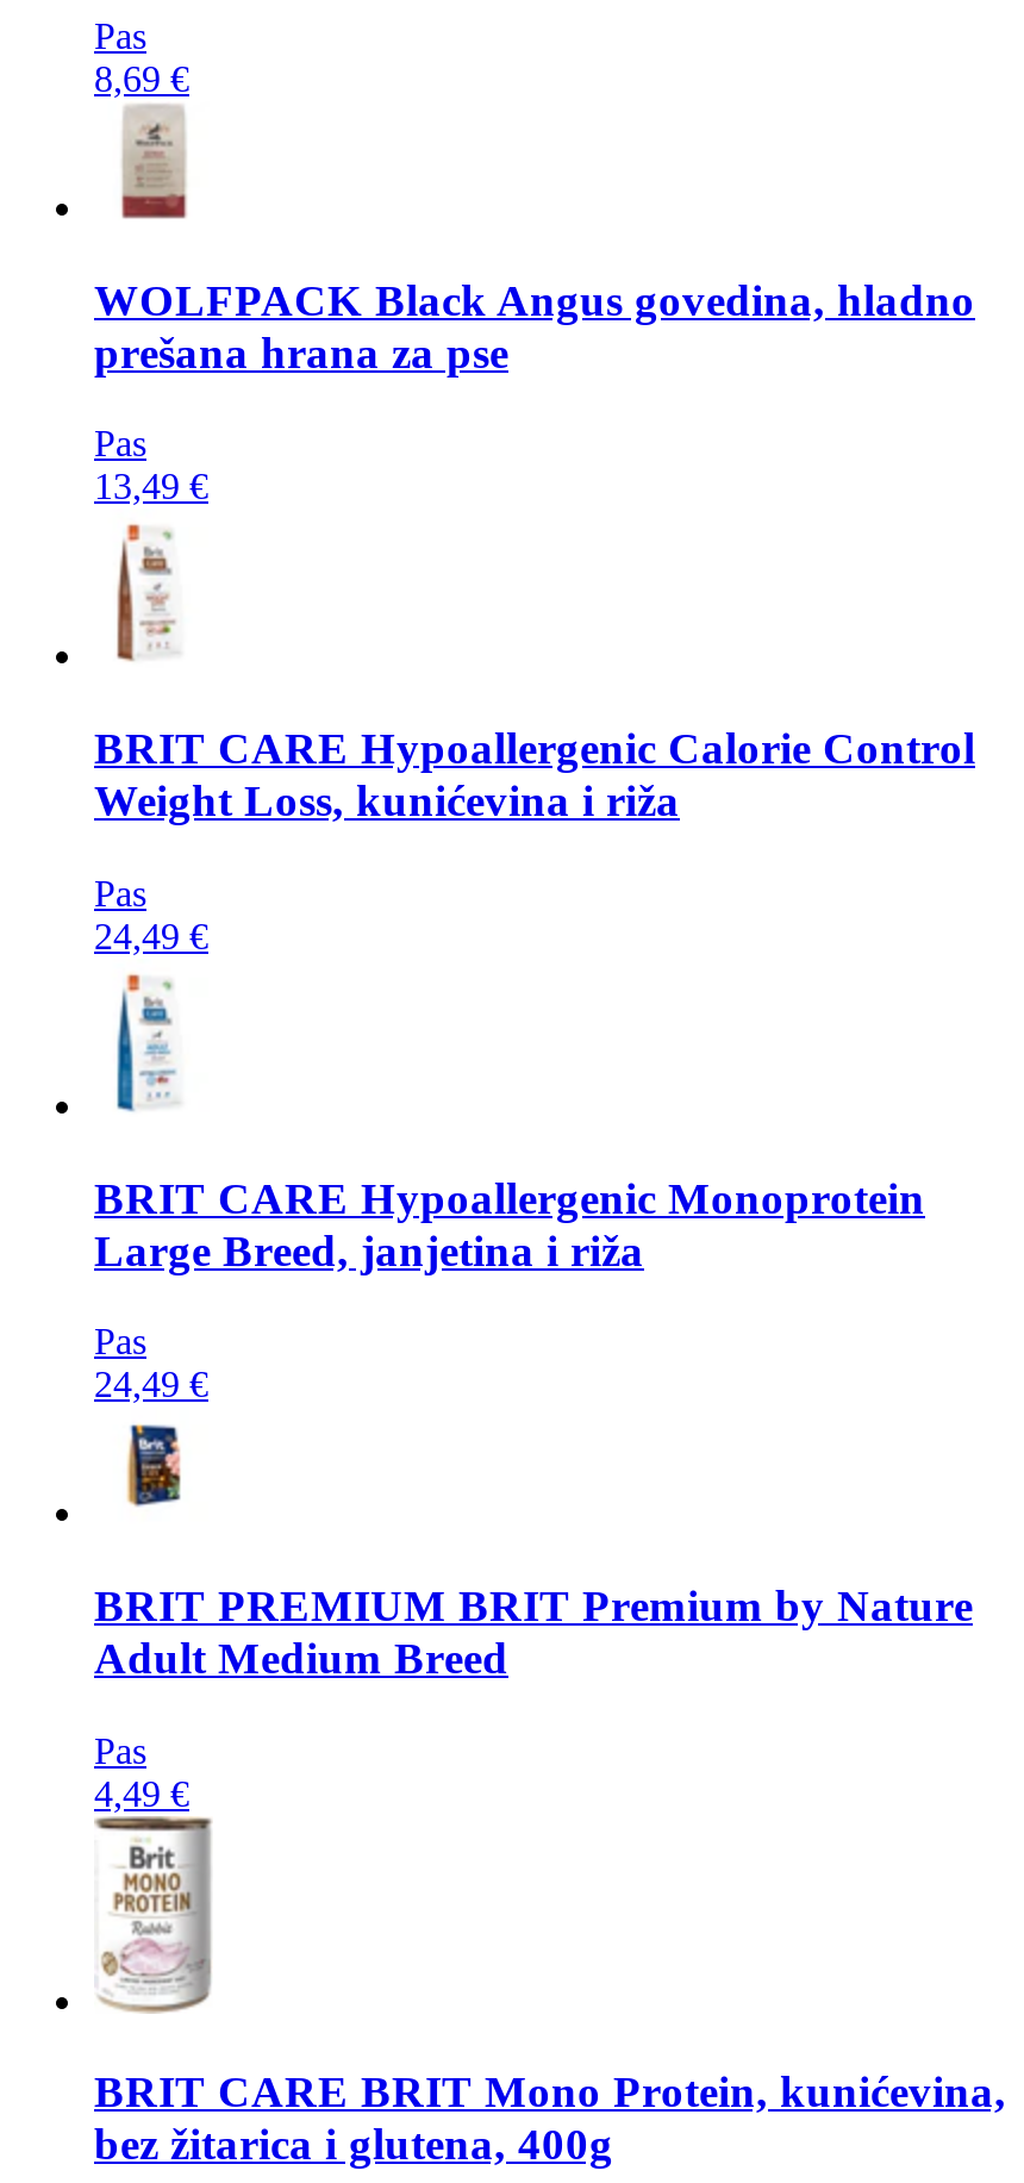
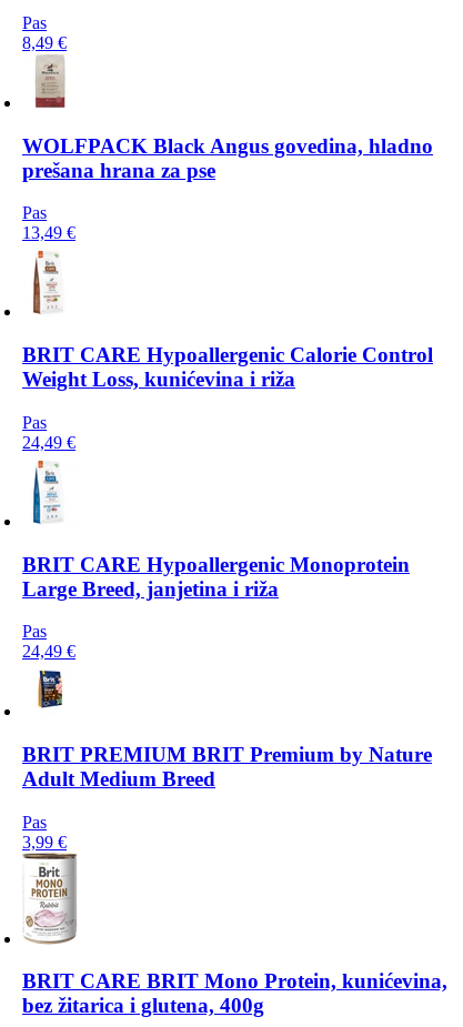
[94,58,189,99] 8,69 € -> [22,33,67,52] 8,49 €
[94,1773,189,1813] 4,49 € -> [22,832,67,851] 3,99 €

